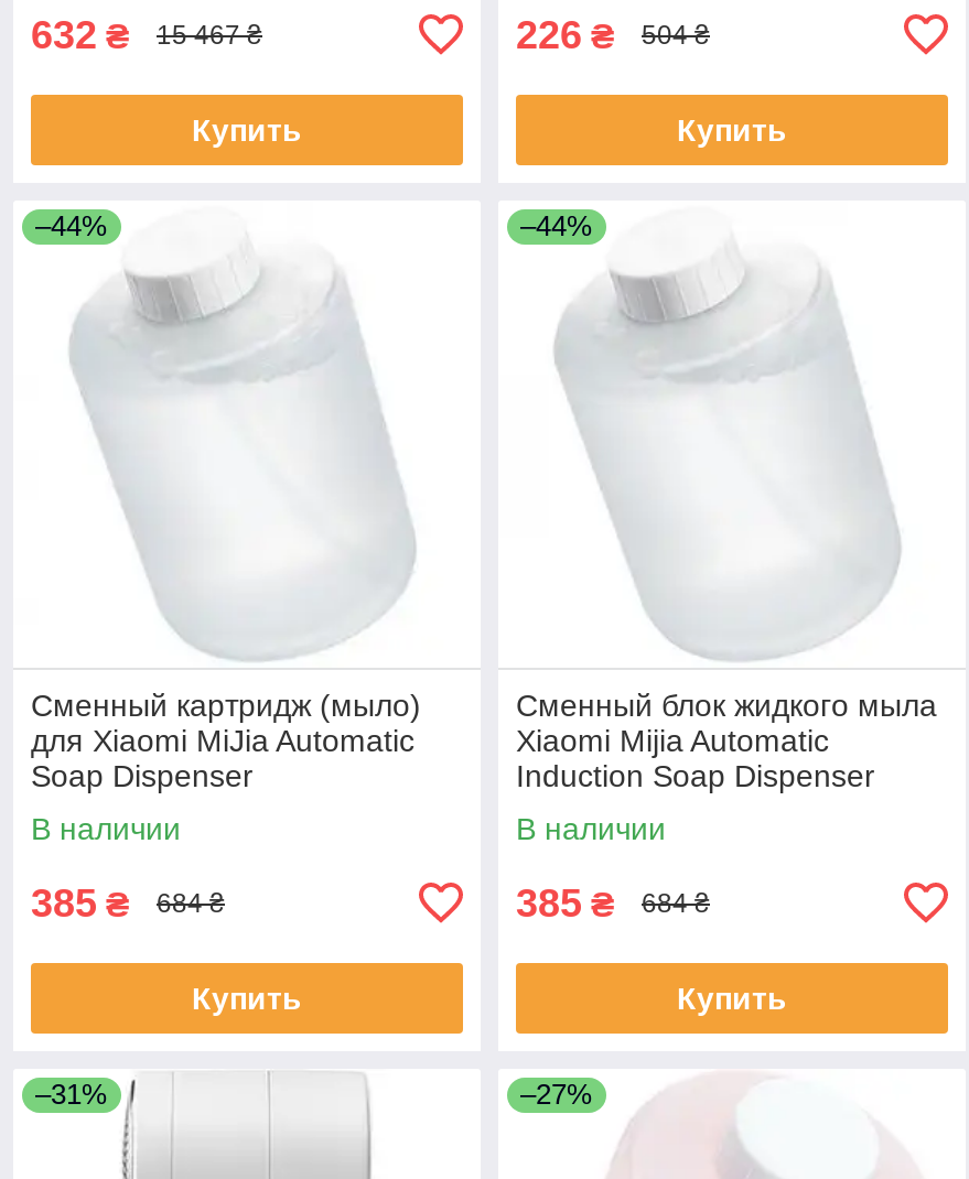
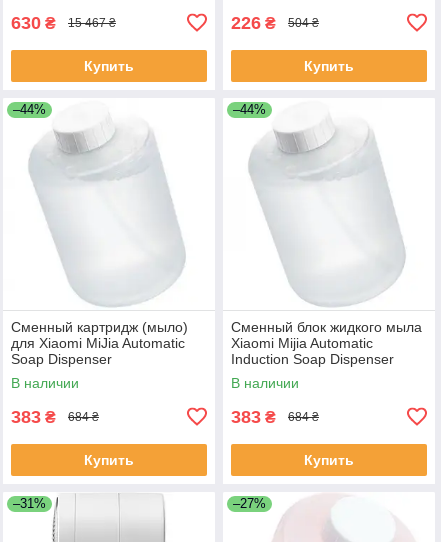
[31,13,130,57] 632 ₴ -> [11,13,56,33] 630 ₴
[31,881,225,925] 385 ₴ 684 ₴ -> [11,407,99,427] 383 ₴ 684 ₴
[516,881,710,925] 385 ₴ 684 ₴ -> [231,407,319,427] 383 ₴ 684 ₴

